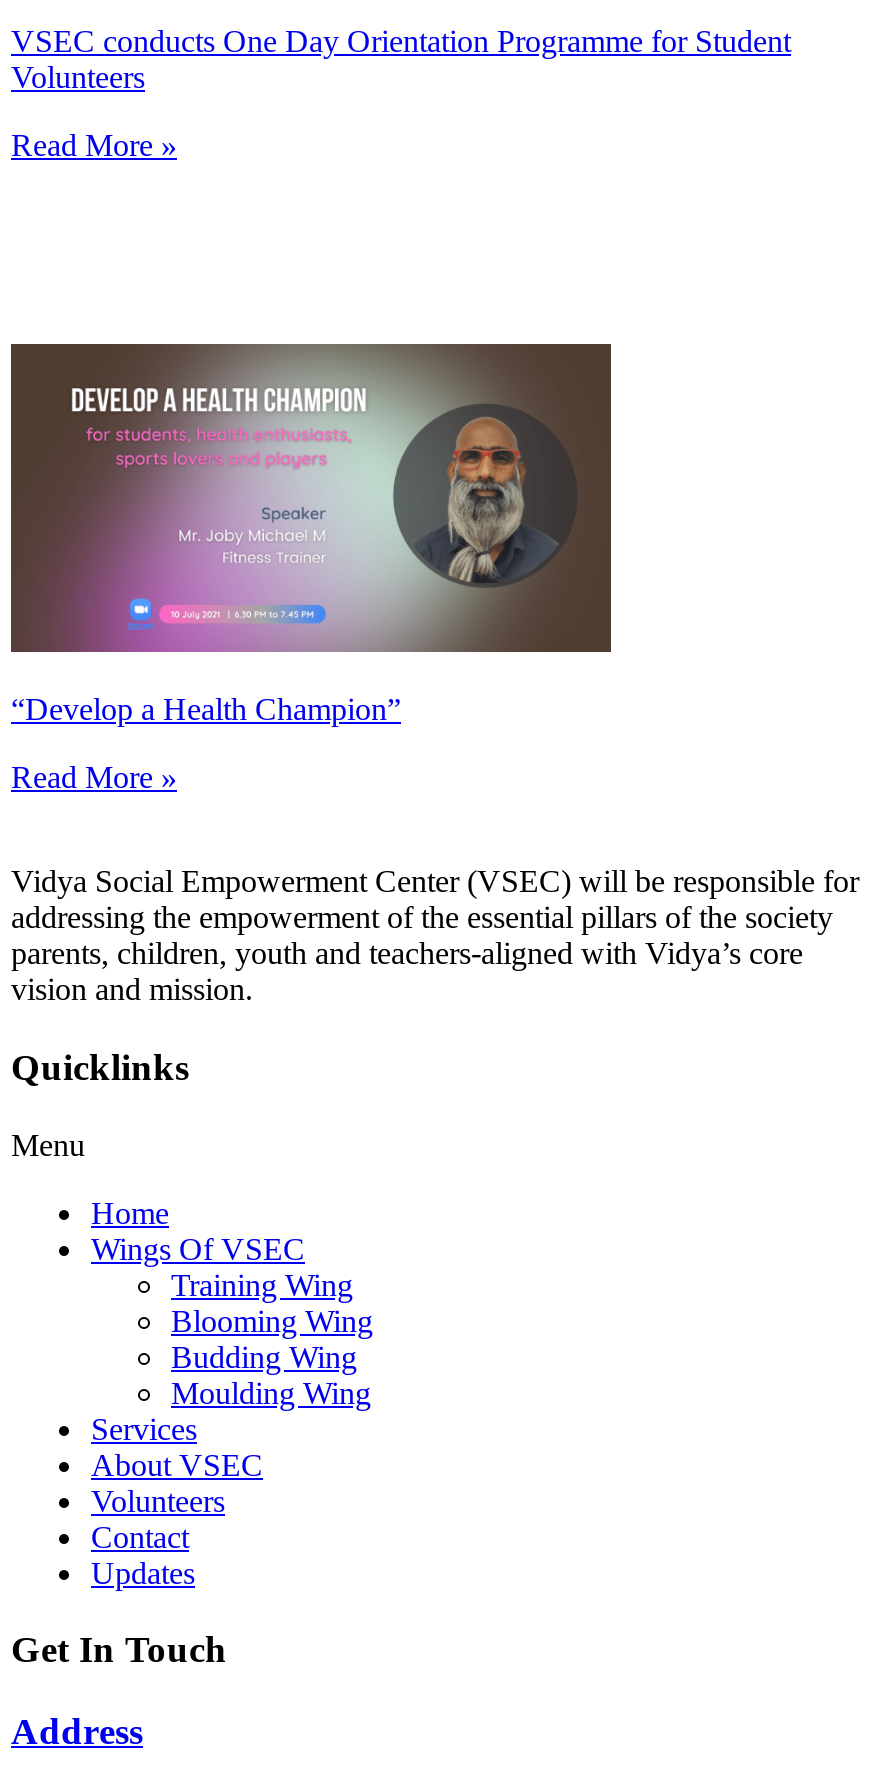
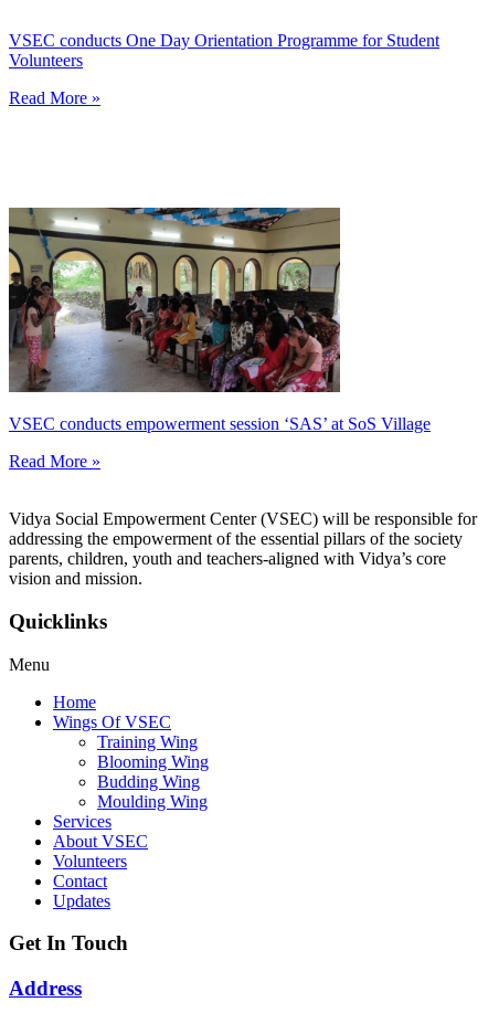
[9,342,613,727] [image] | “Develop a Health Champion” -> [8,207,431,433] [image] | VSEC conducts empowerment session ‘SAS’ at SoS Village

